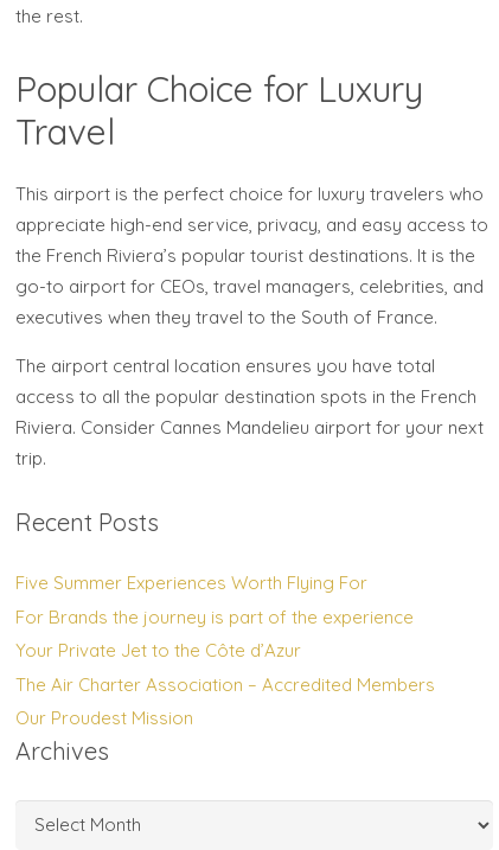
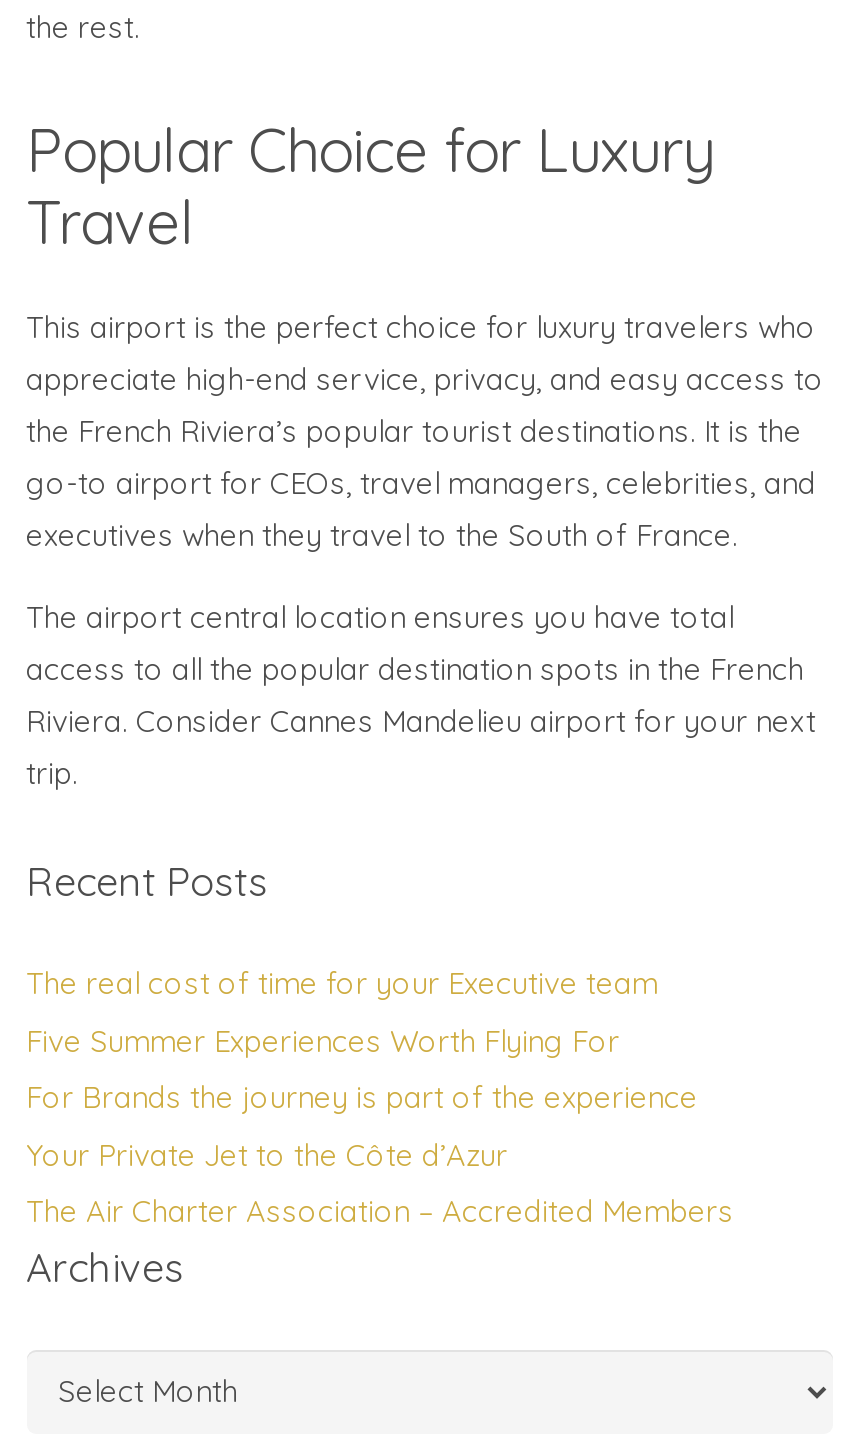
none -> [26,965,658,1003] The real cost of time for your Executive team
moved [15,572,434,696] -> [26,1022,734,1231]: Five Summer Experiences Worth Flying For | For Brands the journey is part of the experience | Your Private Jet to the Côte d’Azur | The Air Charter Association – Accredited Members
[15,707,193,730] Our Proudest Mission -> none

